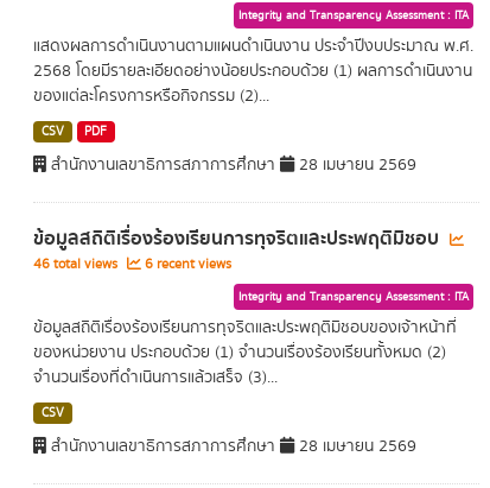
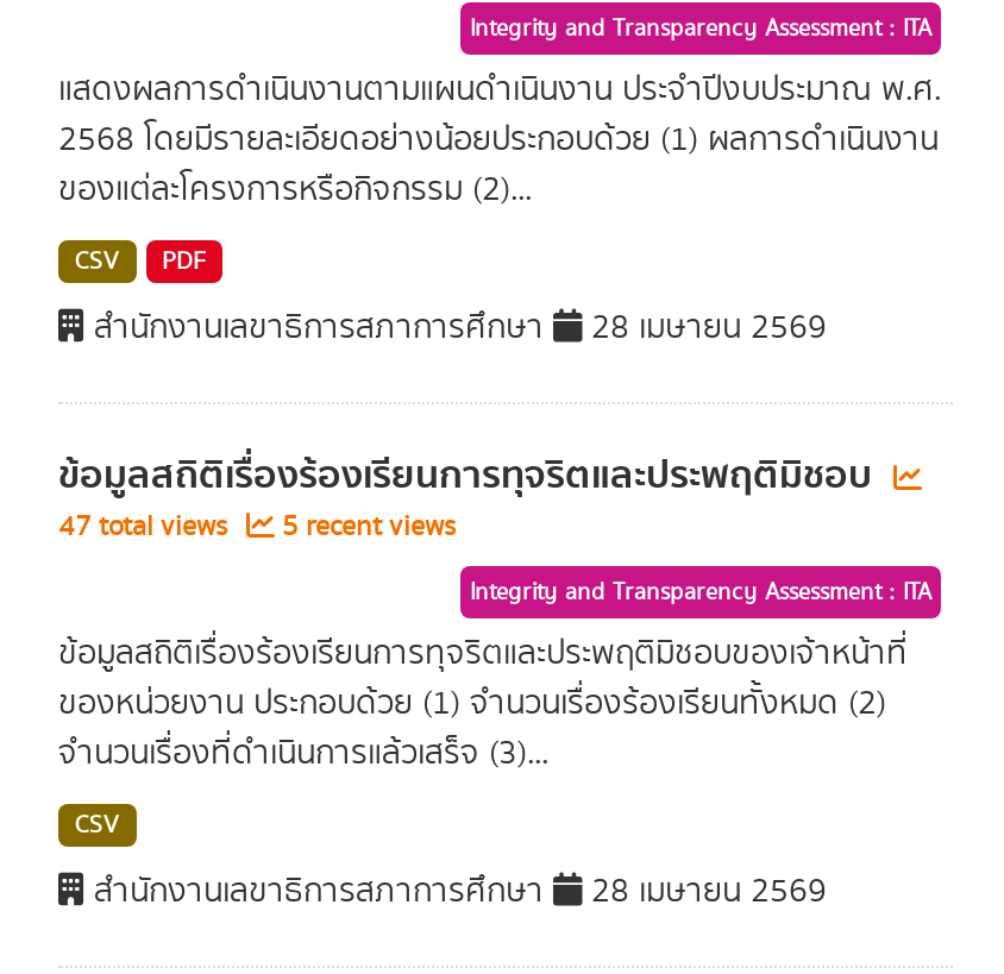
[33,254,121,274] 46 total views -> [58,507,234,547] 47 total views
[141,254,231,274] 6 recent views -> [275,507,456,547] 5 recent views

